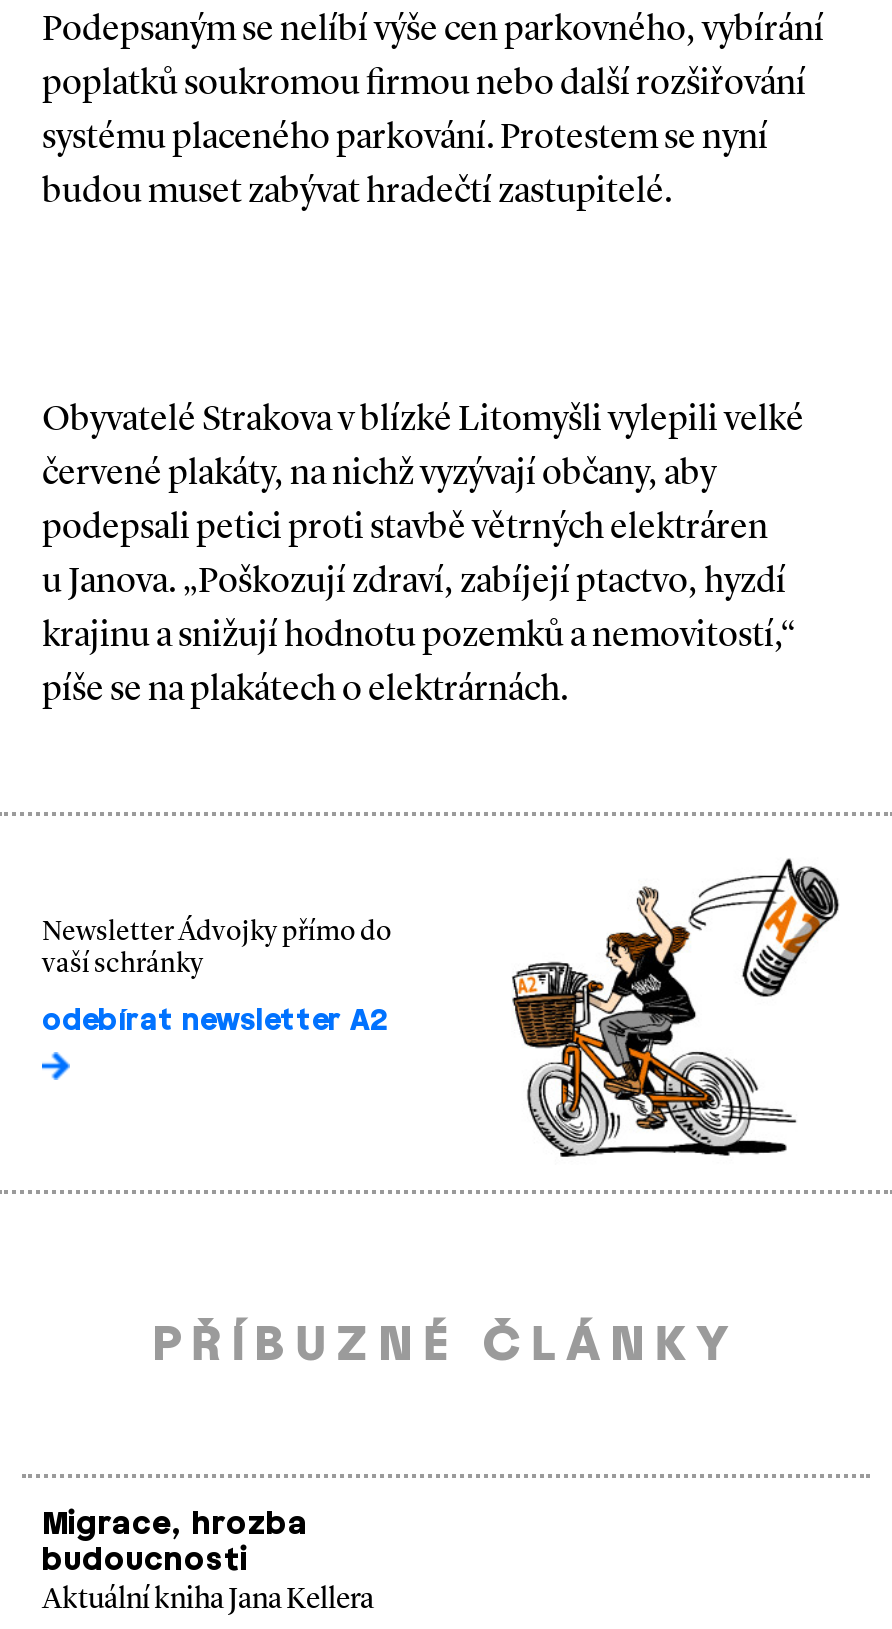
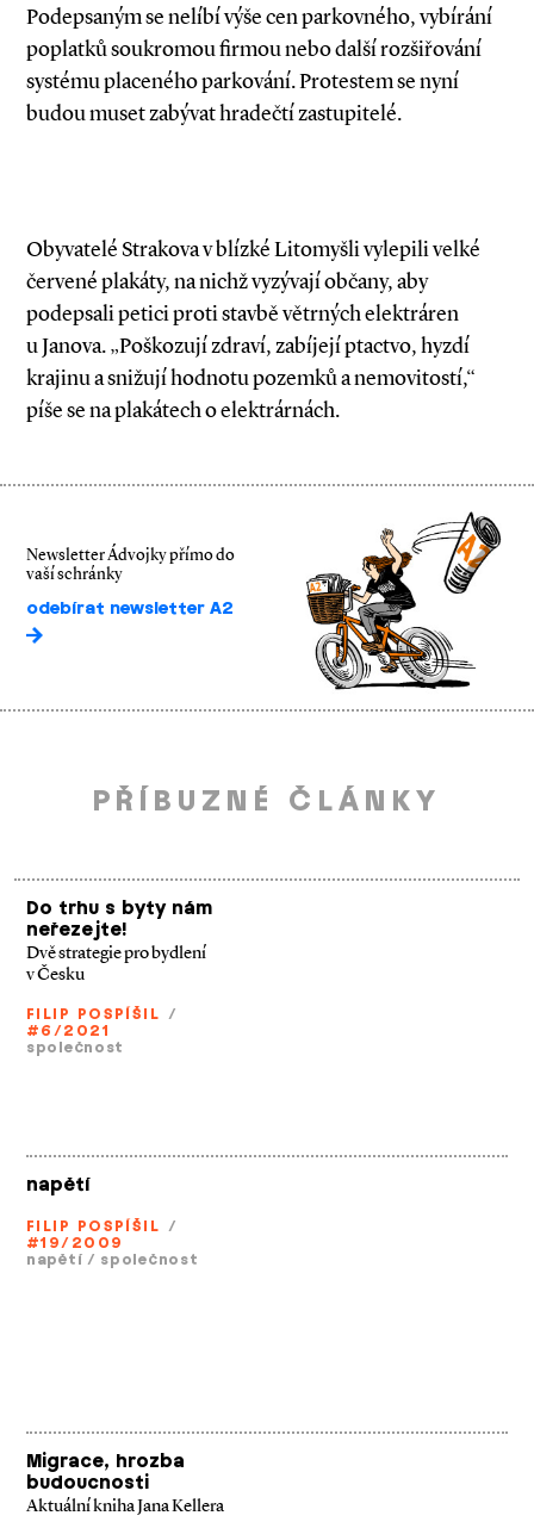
none -> [26,897,212,1057] Do trhu s byty nám | neřezejte! | Dvě strategie pro bydlení | v Česku | FILIP POSPÍŠIL / | #6/2021 | společnost
none -> [26,1174,198,1269] napětí | FILIP POSPÍŠIL / | #19/2009 | napětí / společnost

